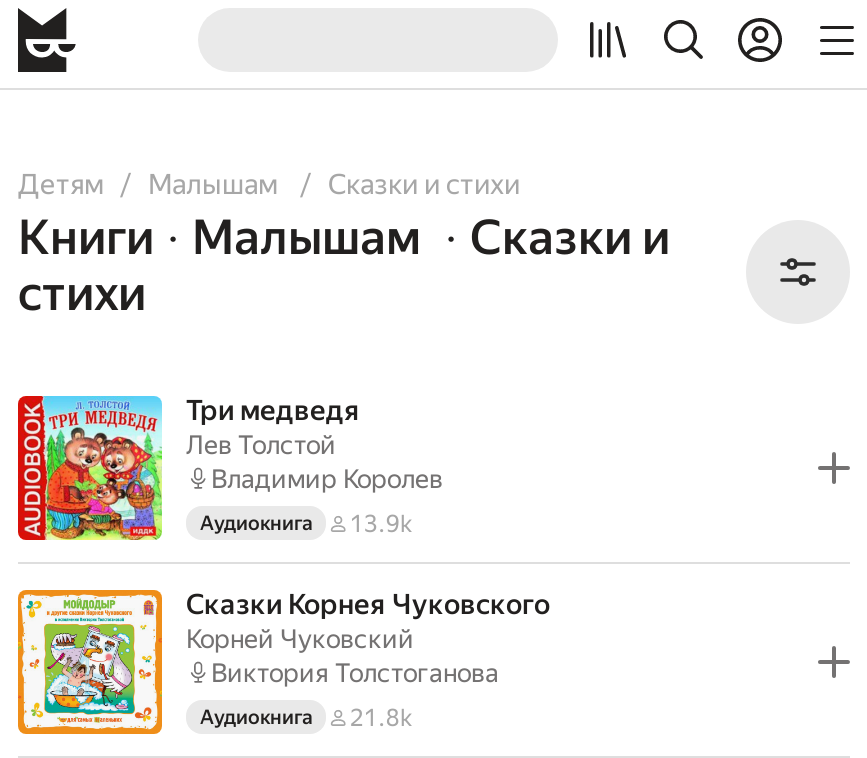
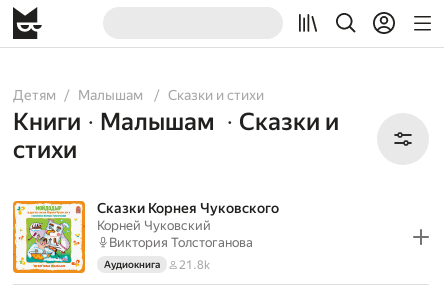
[16,394,443,542] [image] | Три медведя | Лев Толстой | Владимир Королев | Аудиокнига | 13.9k -> none

